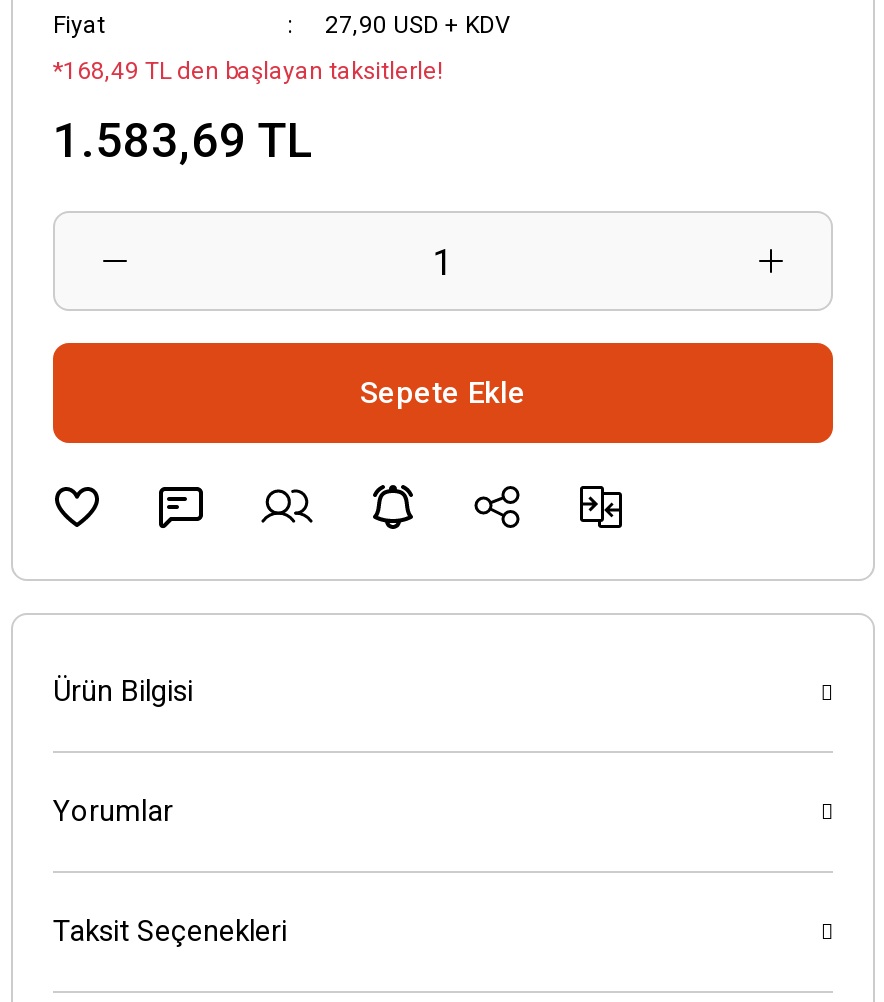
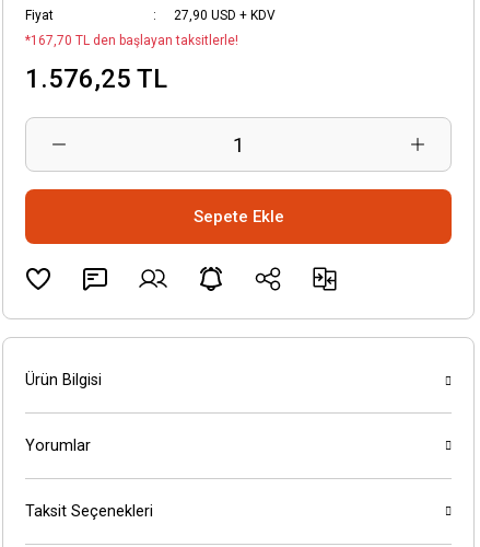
[53,57,443,85] *168,49 TL den başlayan taksitlerle! -> [25,33,238,48] *167,70 TL den başlayan taksitlerle!
[53,113,313,169] 1.583,69 TL -> [25,63,167,94] 1.576,25 TL

